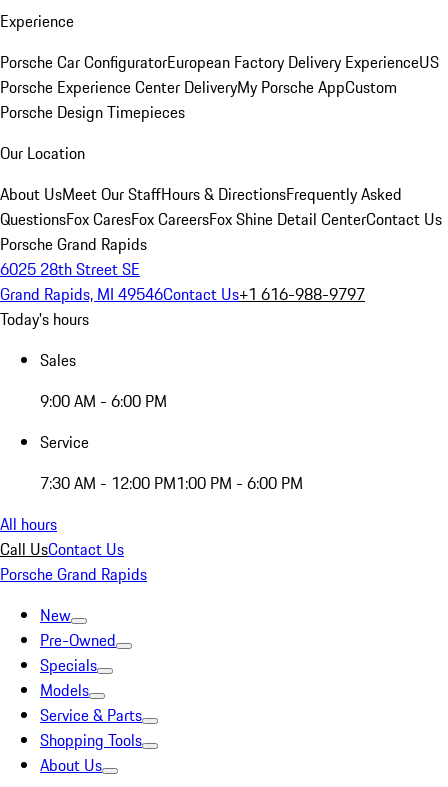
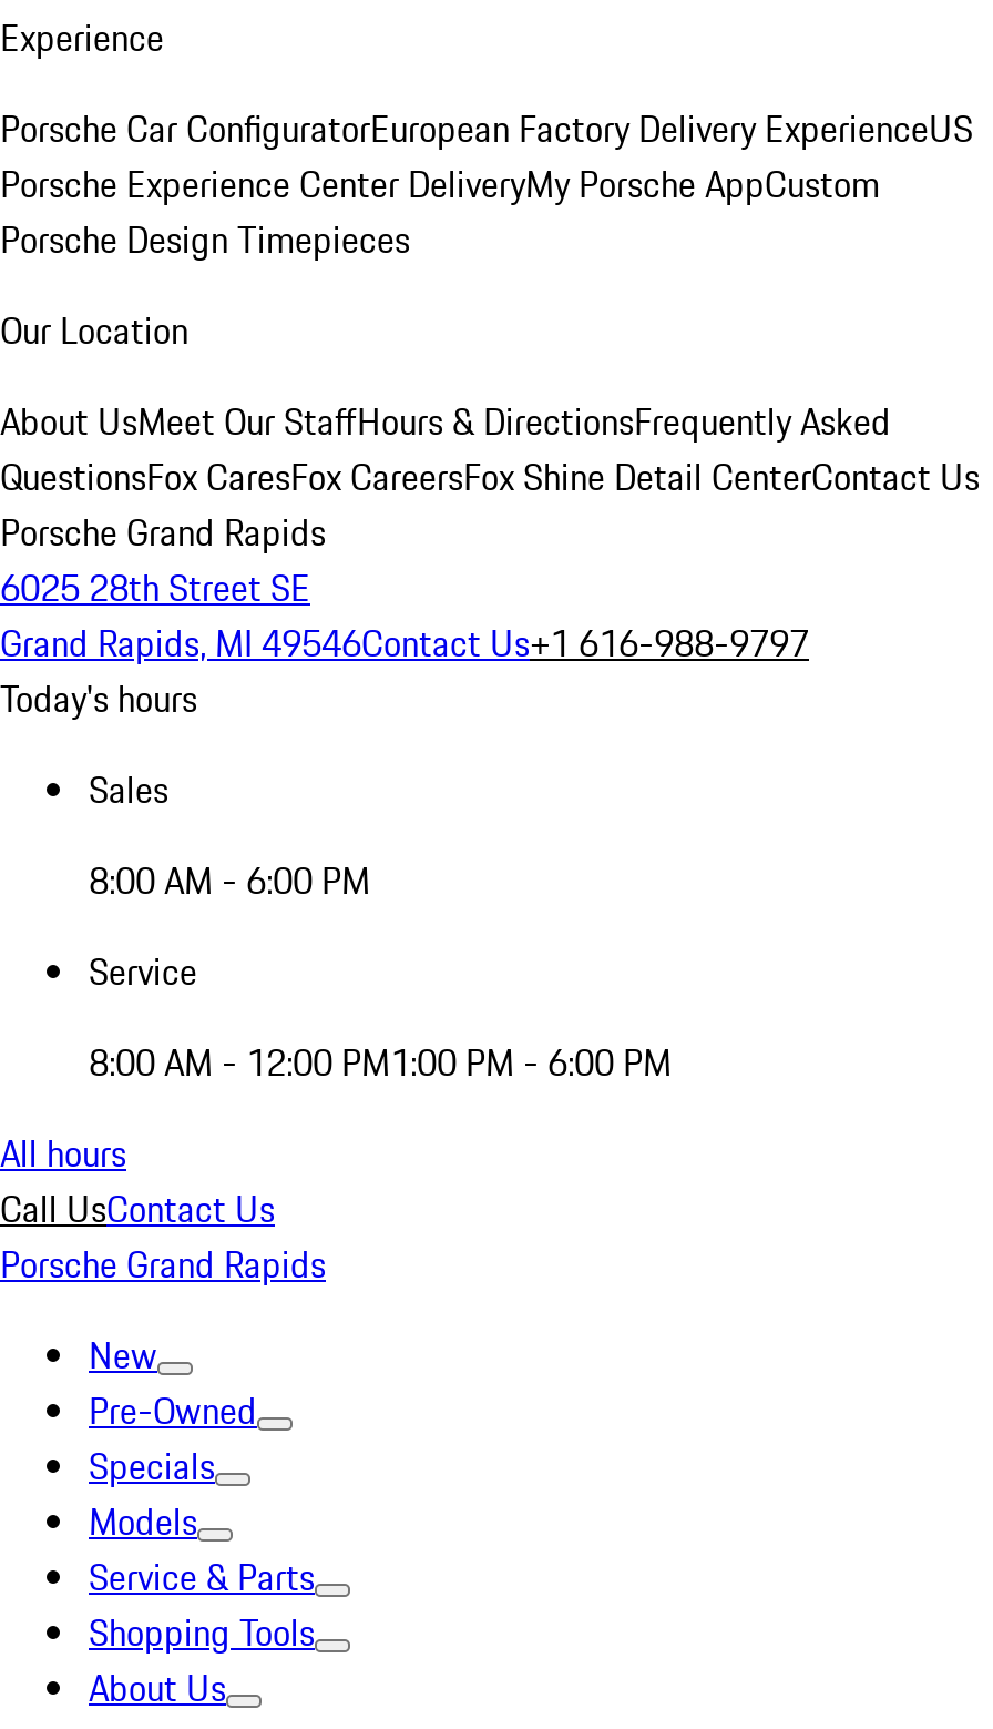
[40,389,167,413] 9:00 AM - 6:00 PM -> [89,854,370,907] 8:00 AM - 6:00 PM
[40,471,303,495] 7:30 AM - 12:00 PM1:00 PM - 6:00 PM -> [89,1036,672,1089] 8:00 AM - 12:00 PM1:00 PM - 6:00 PM

